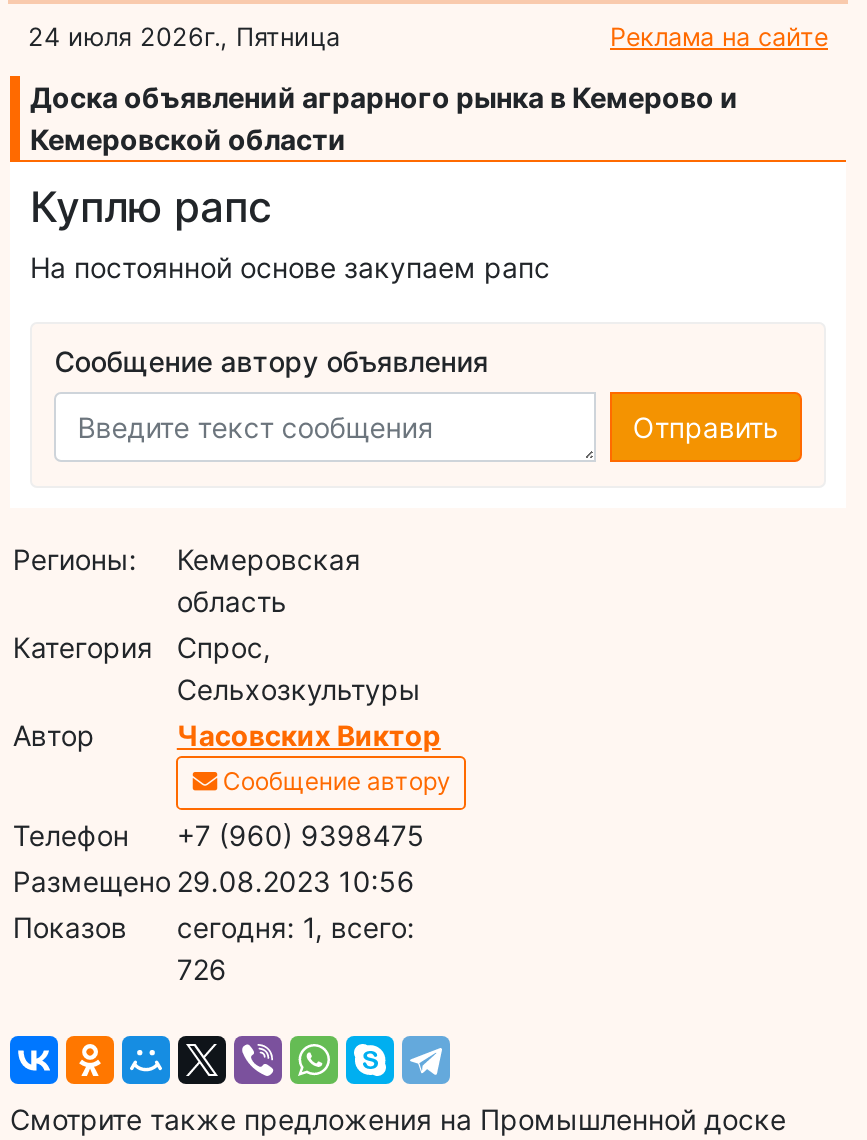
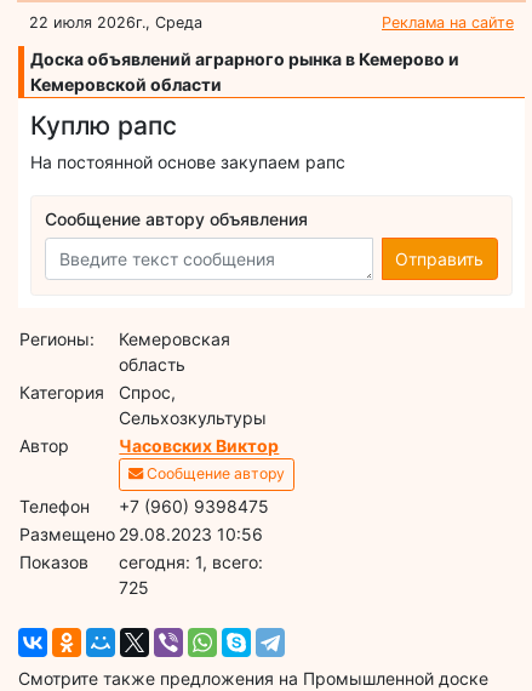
[28,21,340,51] 24 июля 2026г., Пятница -> [29,13,202,31] 22 июля 2026г., Среда
[177,951,227,985] 726 -> [119,577,150,597] 725

